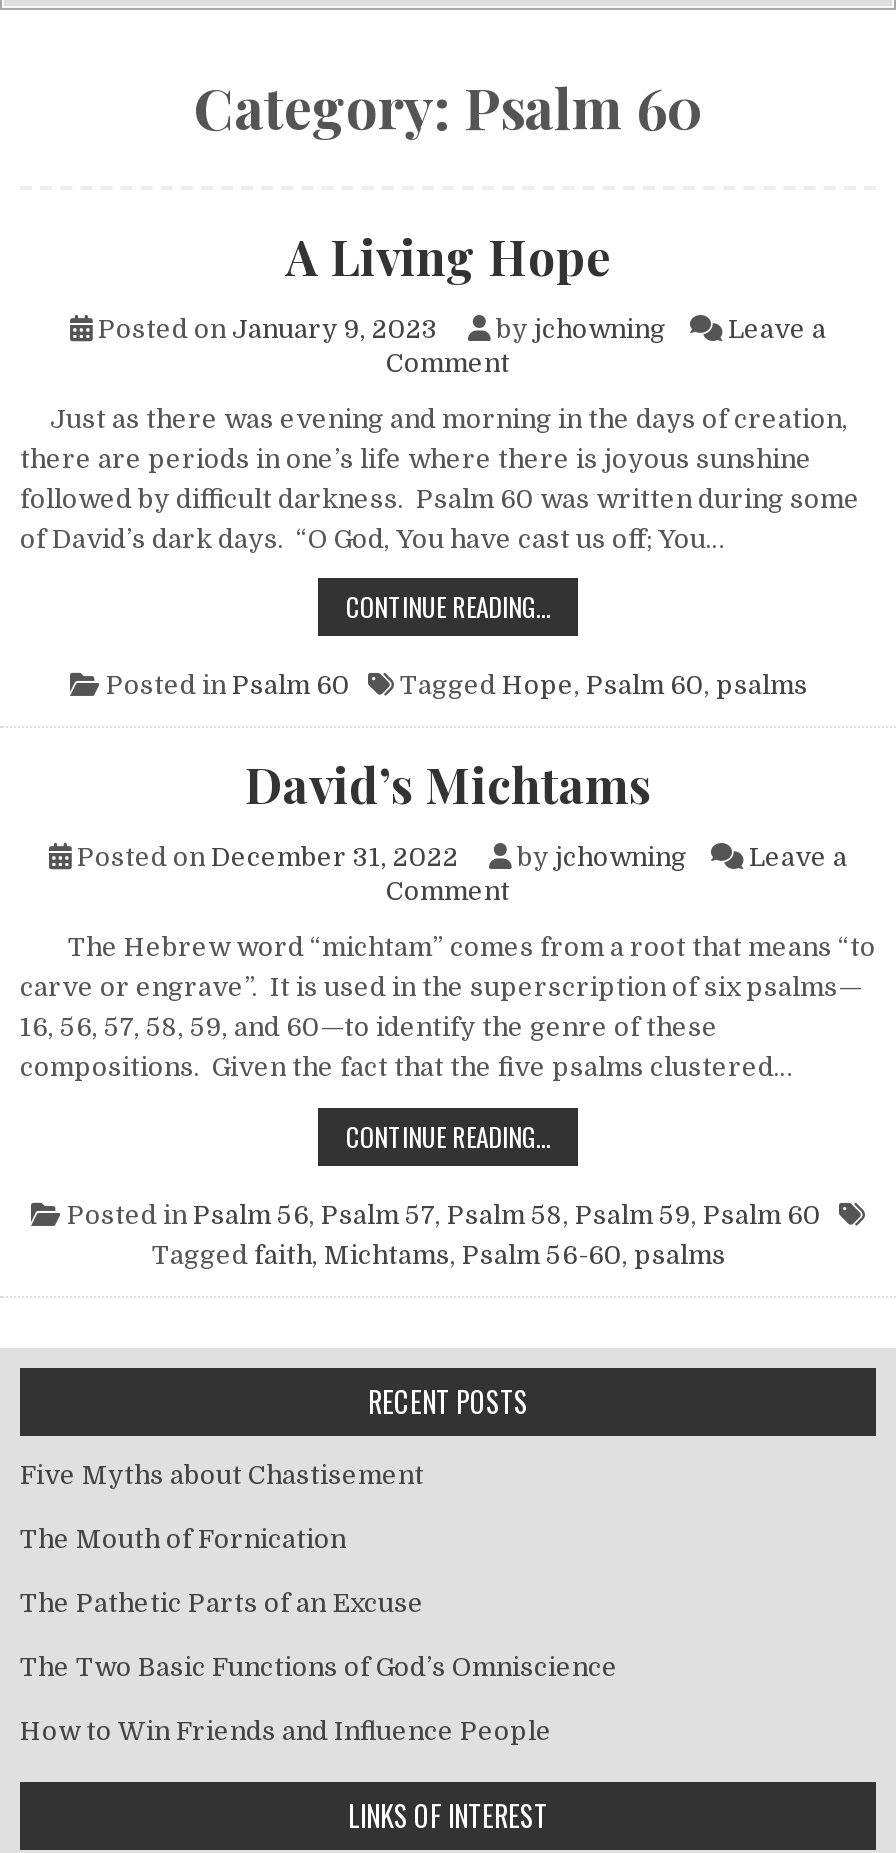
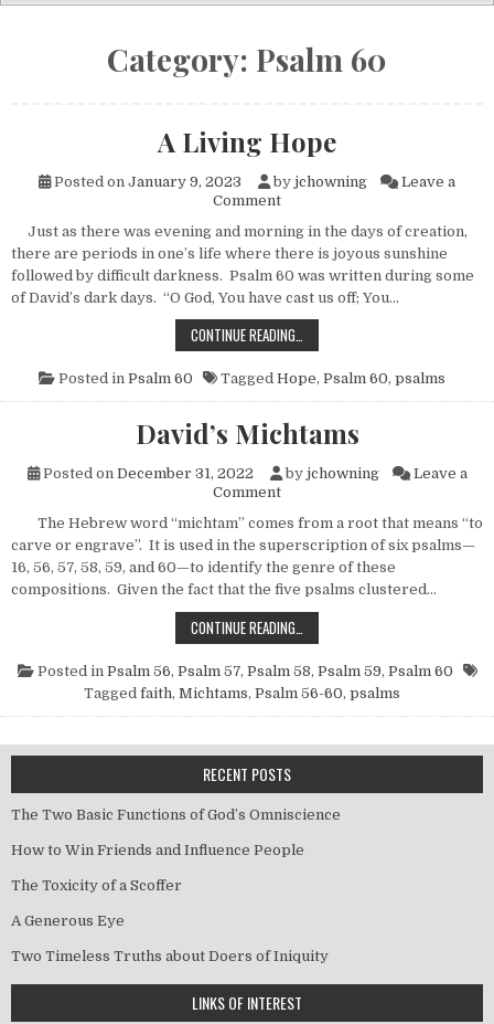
[20,1459,424,1617] Five Myths about Chastisement | The Mouth of Fornication | The Pathetic Parts of an Excuse -> none
moved [20,1651,618,1745] -> [11,806,341,858]: The Two Basic Functions of God’s Omniscience | How to Win Friends and Influence People
none -> [11,877,329,964] The Toxicity of a Scoffer | A Generous Eye | Two Timeless Truths about Doers of Iniquity

